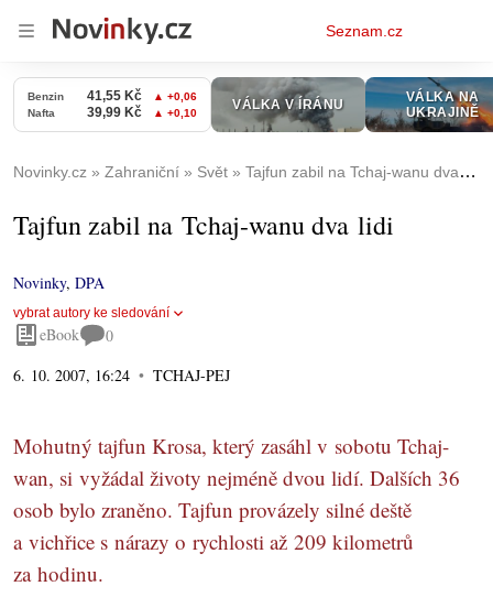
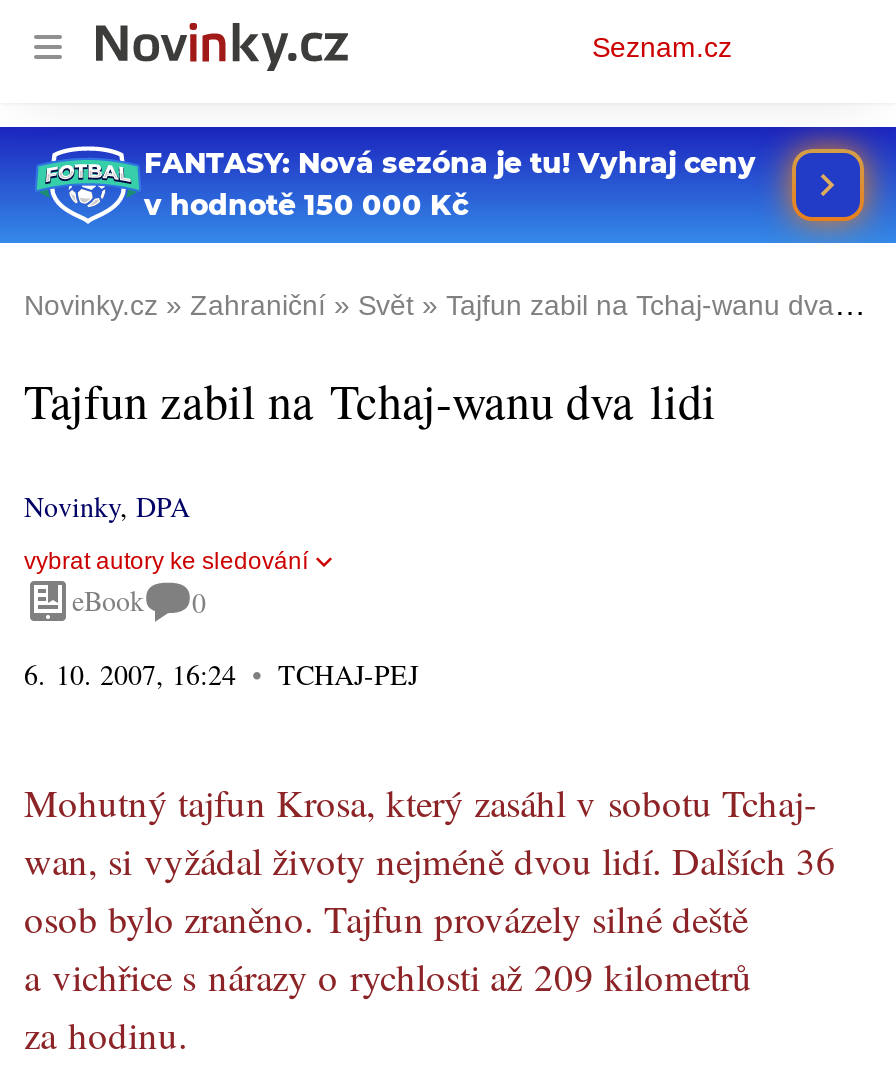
[3,75,490,138] [image] -> [6,125,890,245] [image]

